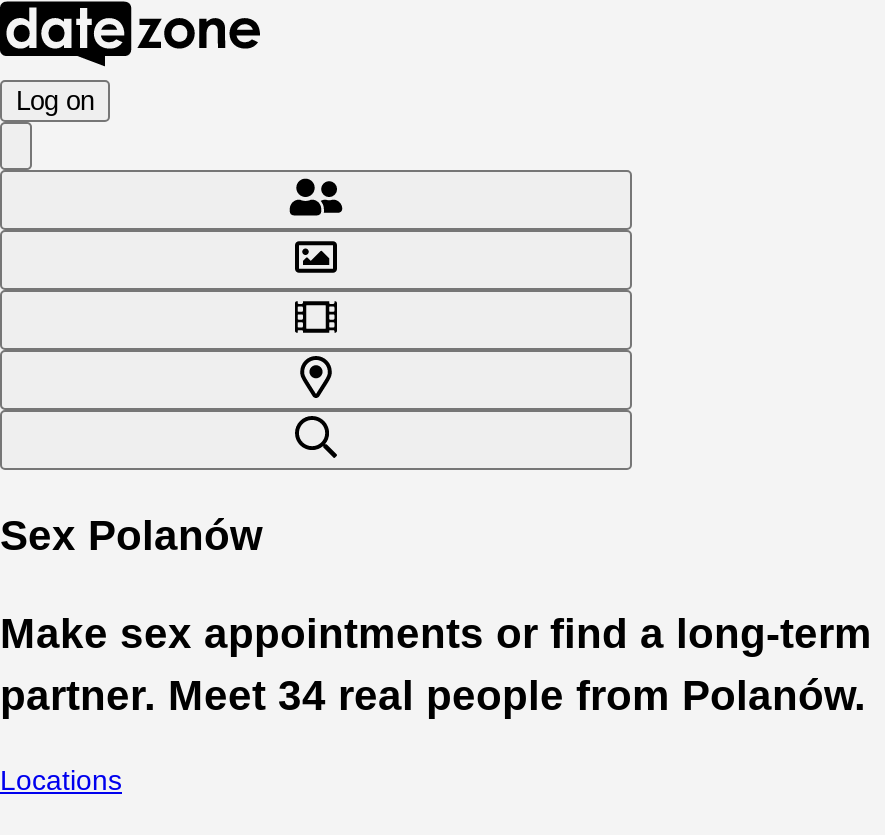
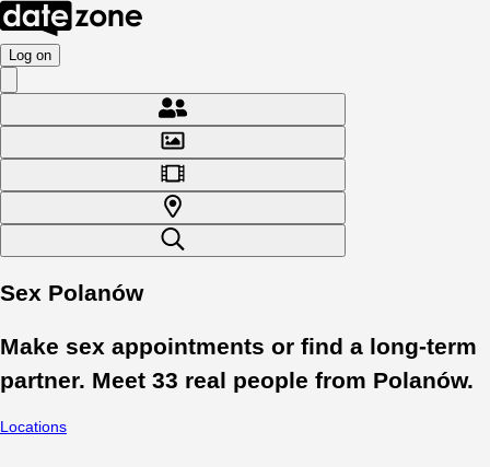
[0,671,866,717] partner. Meet 34 real people from Polanów. -> [0,367,474,392] partner. Meet 33 real people from Polanów.

